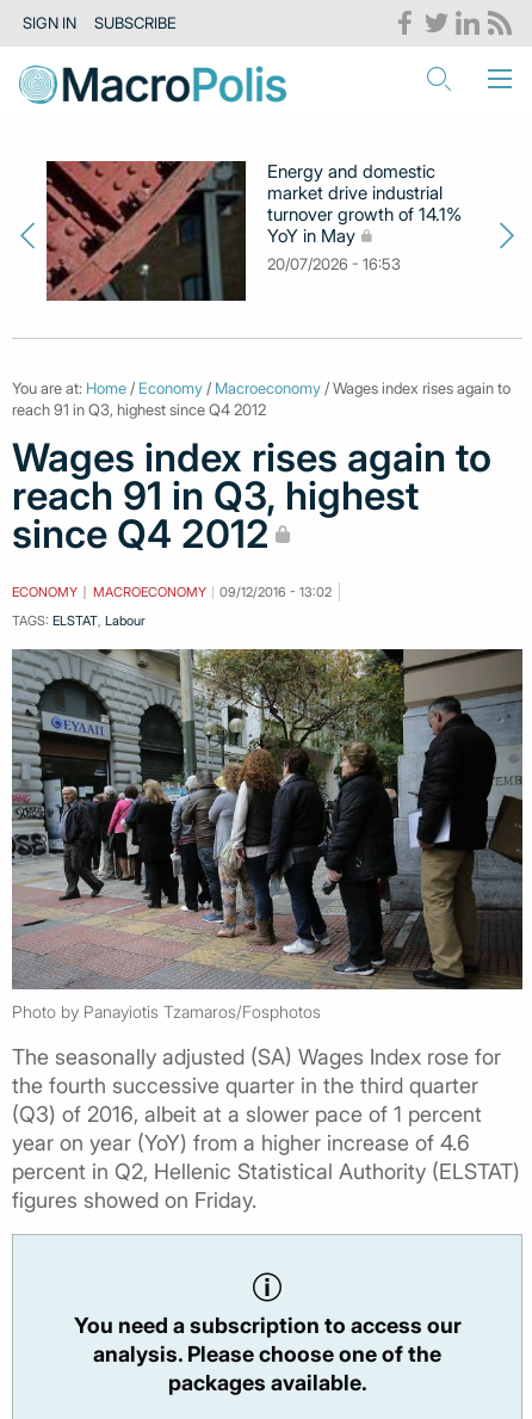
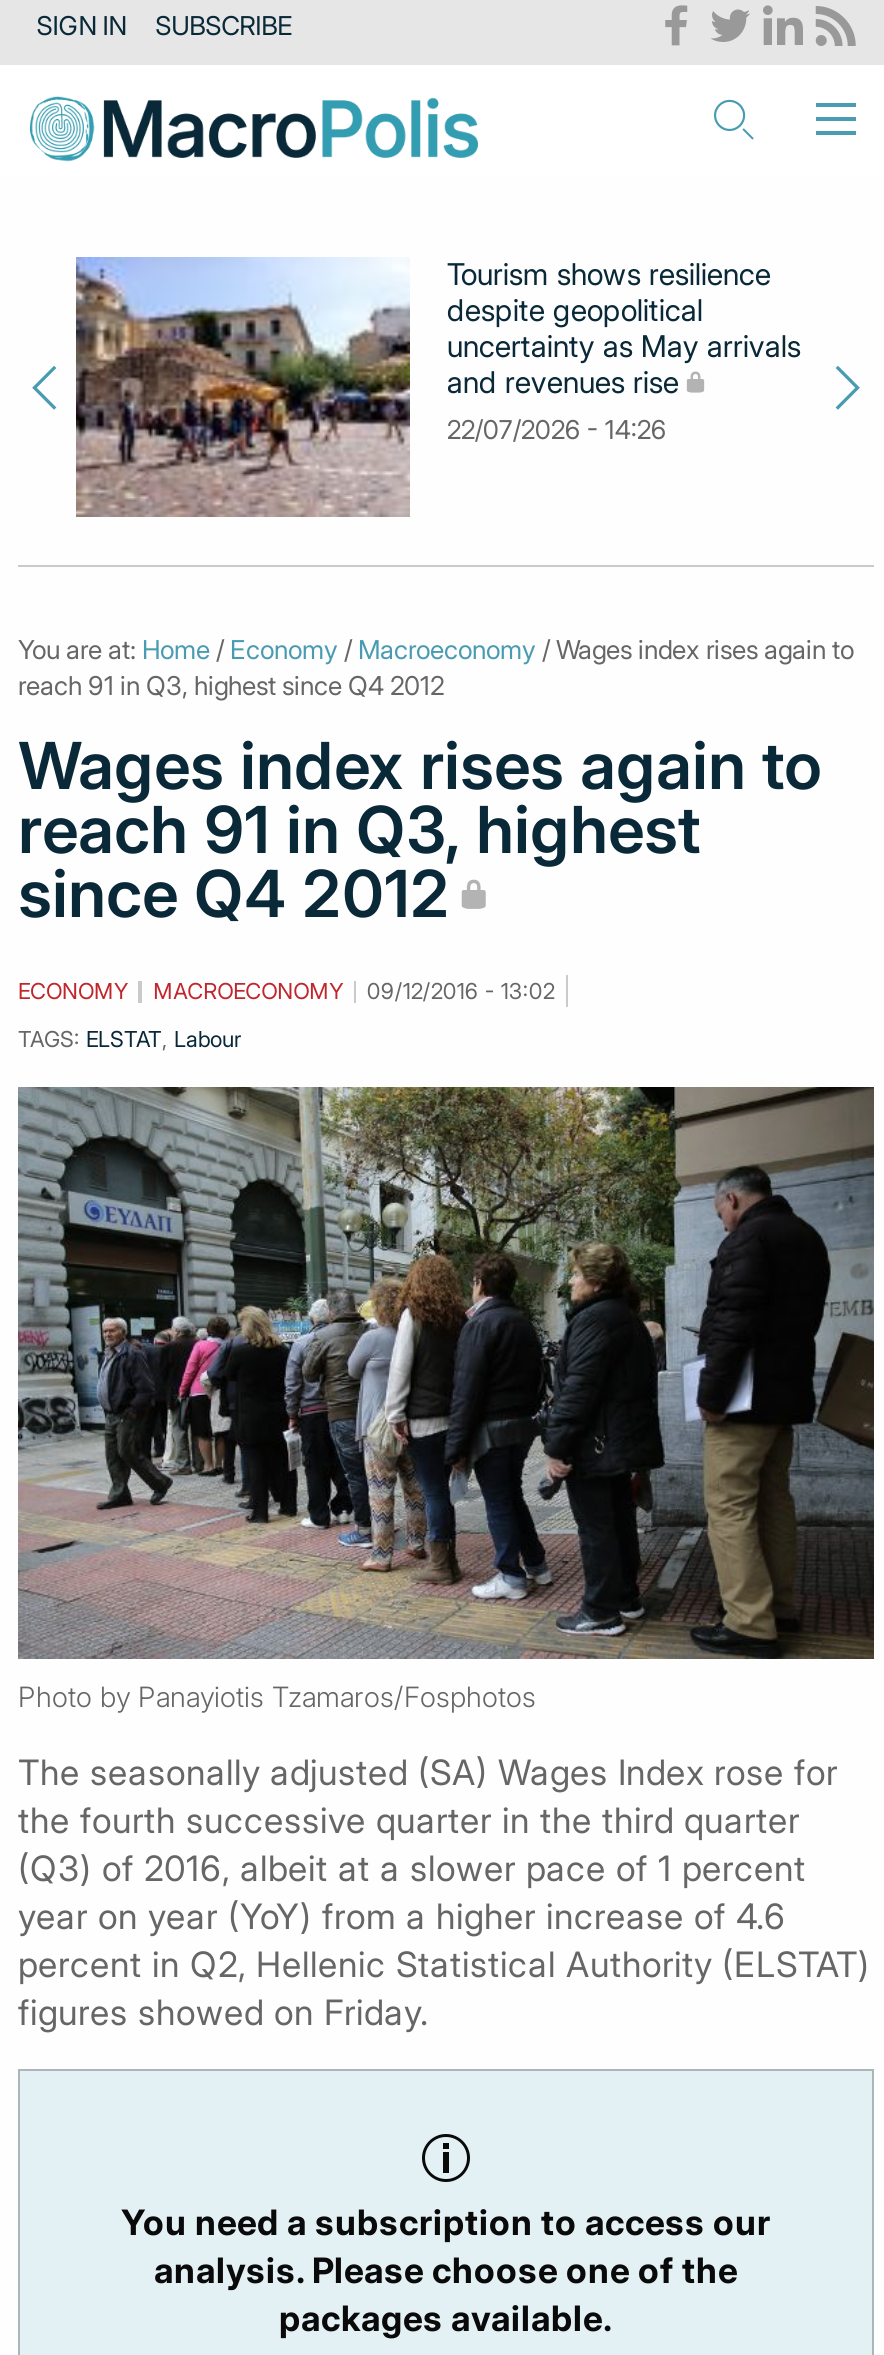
[45,160,462,309] [image] | Energy and domestic | market drive industrial | turnover growth of 14.1% | YoY in May | 20/07/2026 - 16:53 -> [74,255,801,519] [image] | Tourism shows resilience | despite geopolitical | uncertainty as May arrivals | and revenues rise | 22/07/2026 - 14:26

